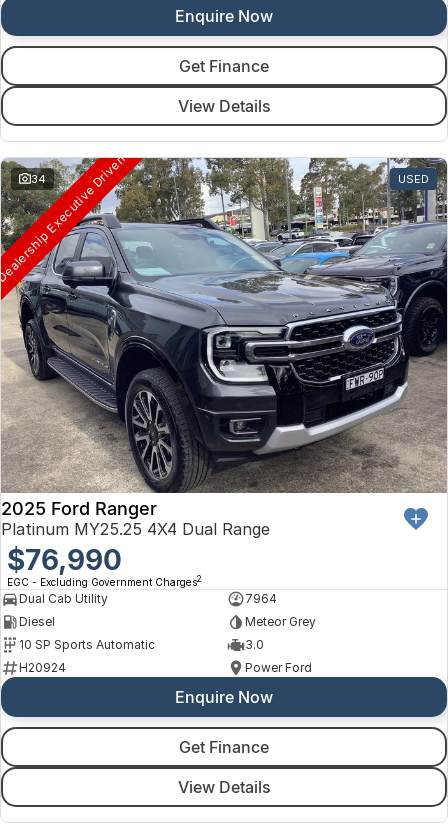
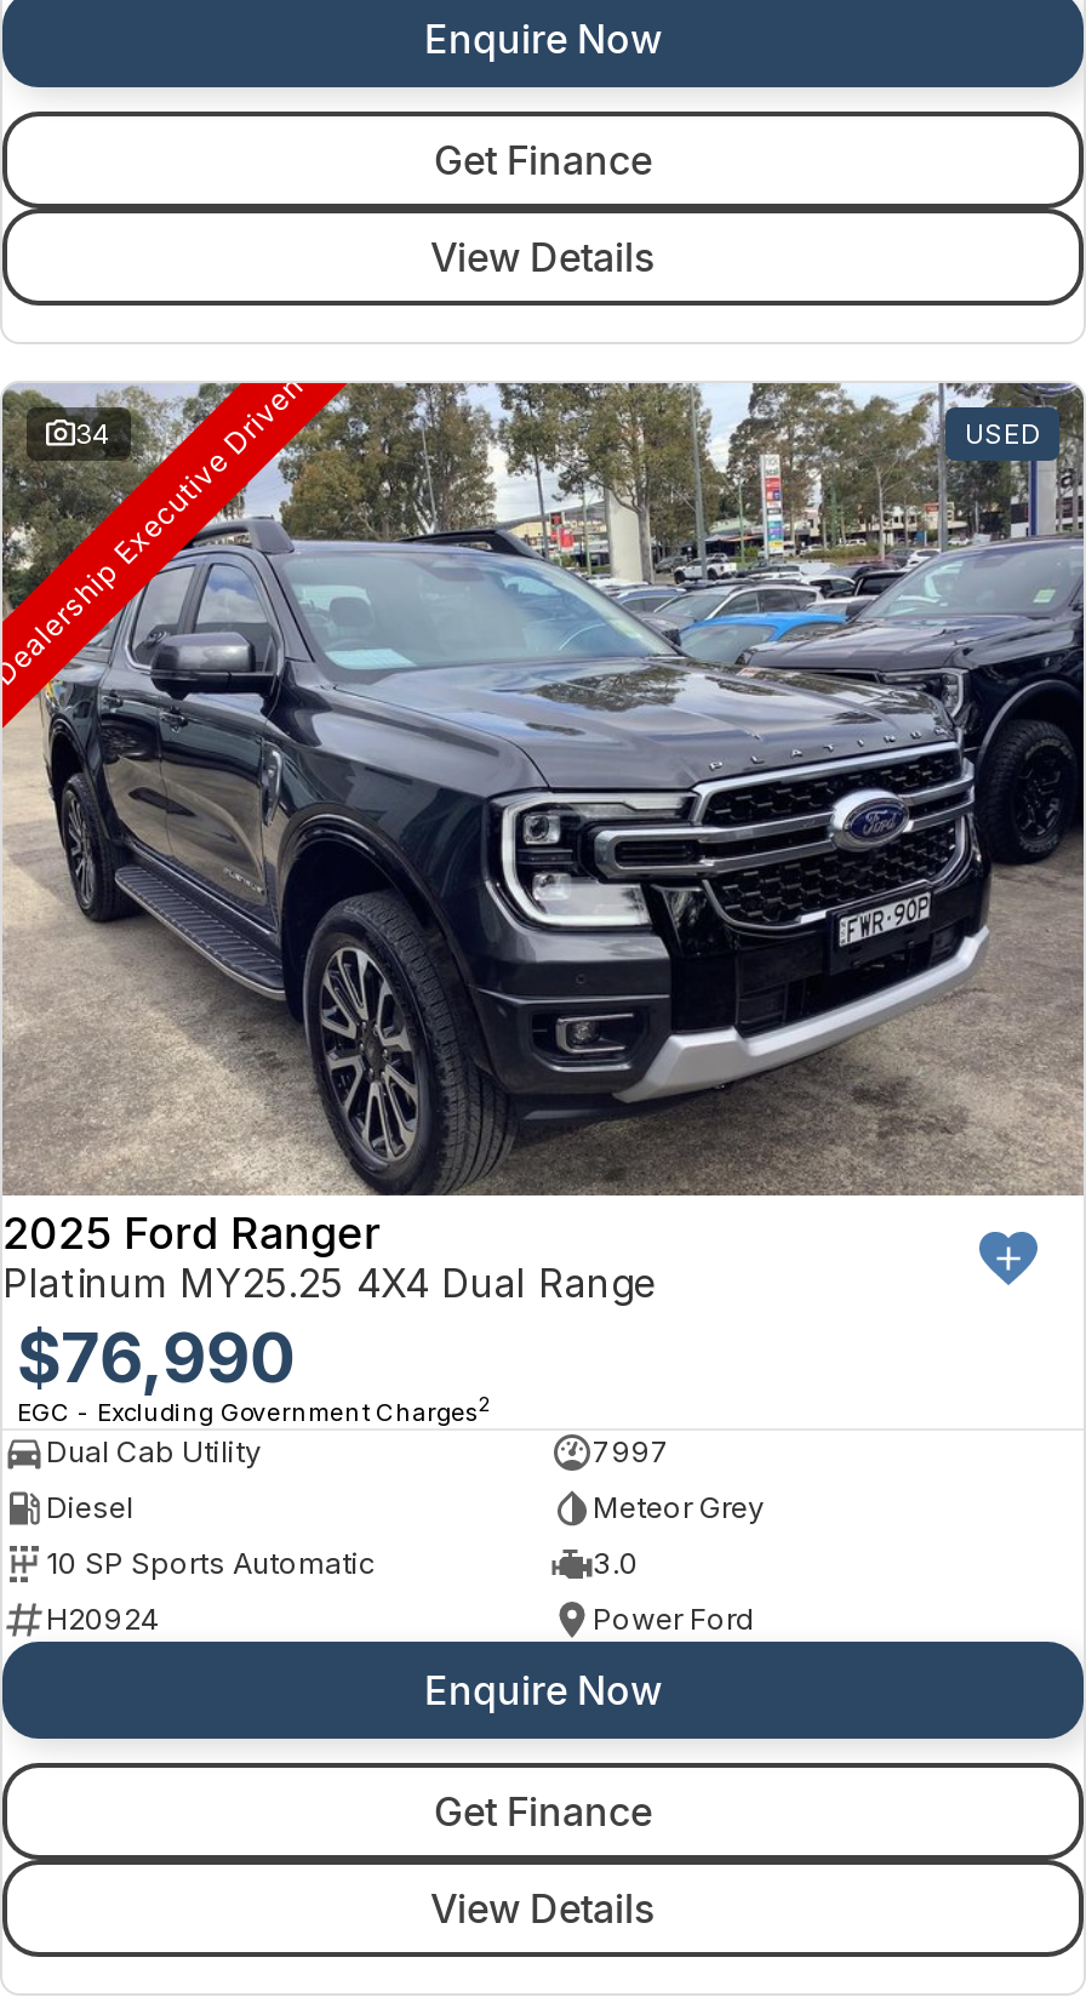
[244,591,276,606] 7964 -> [593,1433,670,1470] 7997

